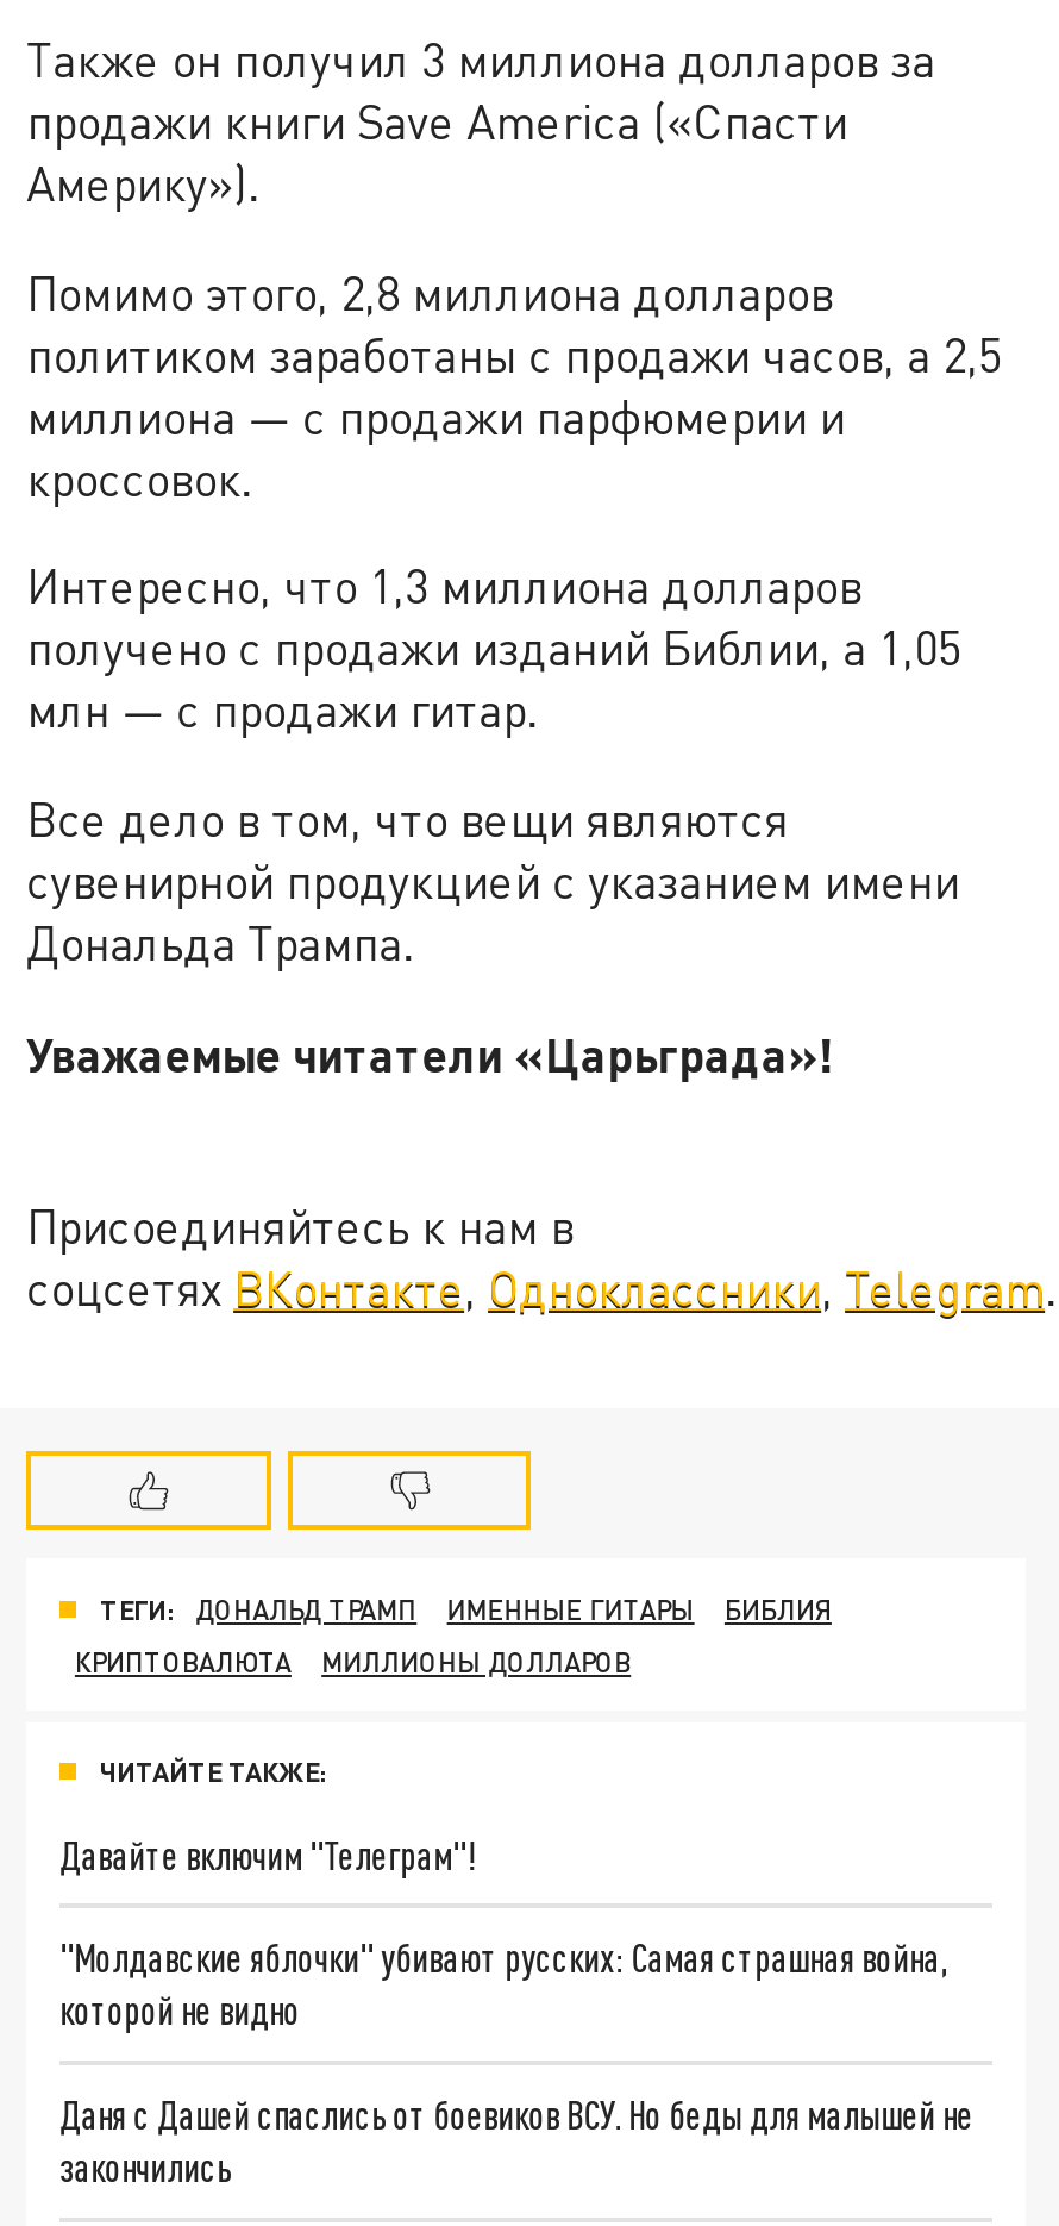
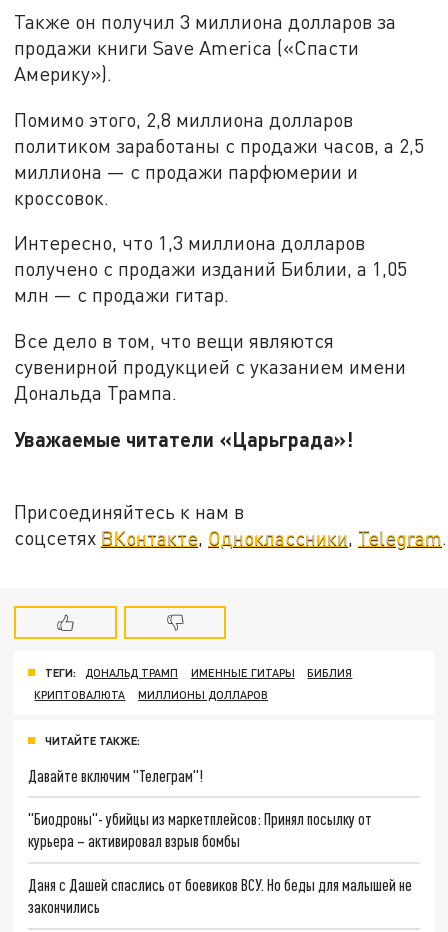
[60,1935,947,2033] "Молдавские яблочки" убивают русских: Самая страшная война, | которой не видно -> [28,809,372,850] "Биодроны"- убийцы из маркетплейсов: Принял посылку от | курьера – активировал взрыв бомбы

